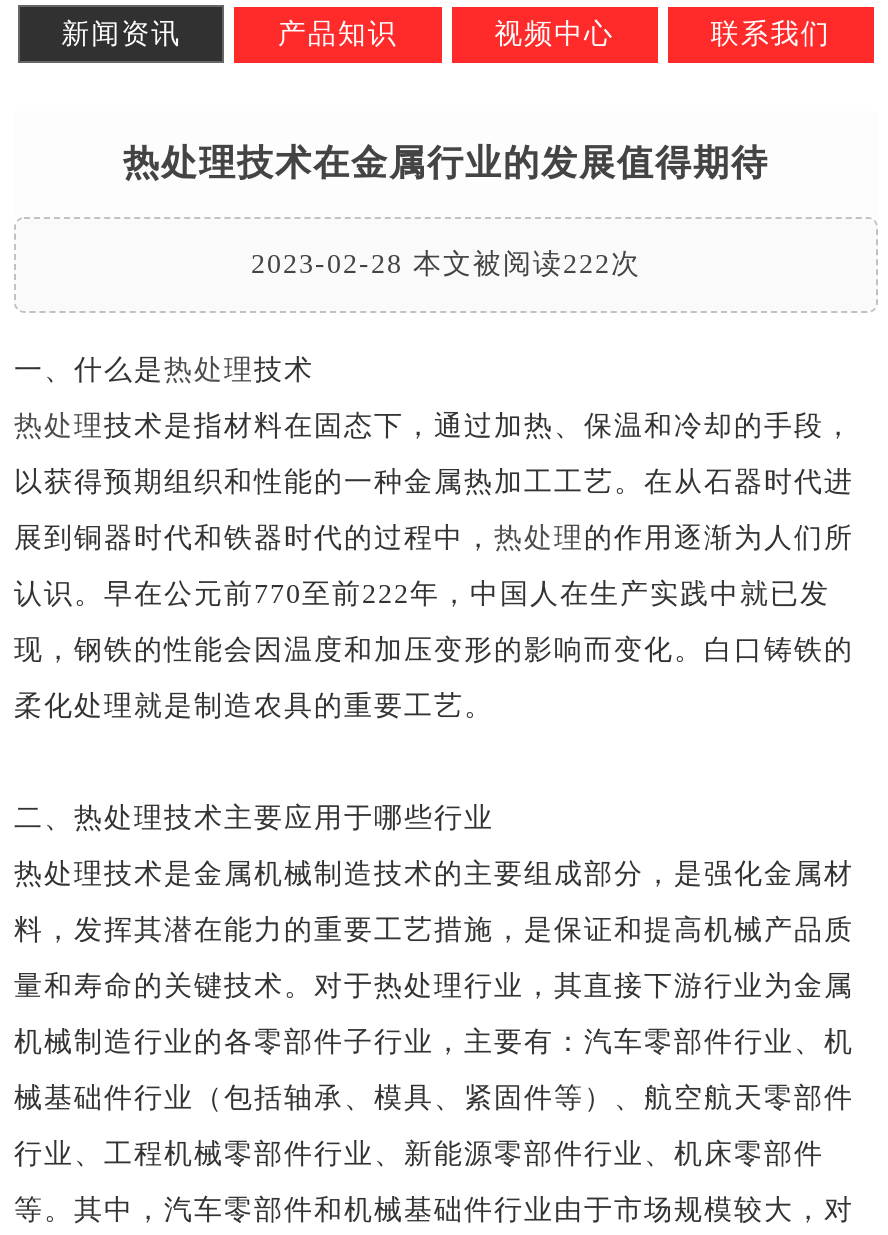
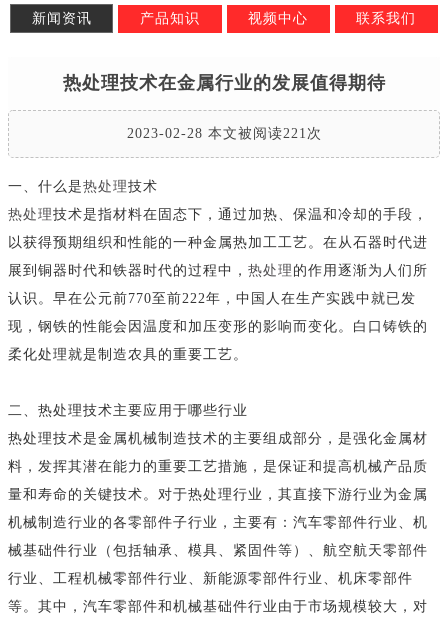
[251,248,641,278] 2023-02-28 本文被阅读222次 -> [126,126,321,141] 2023-02-28 本文被阅读221次

